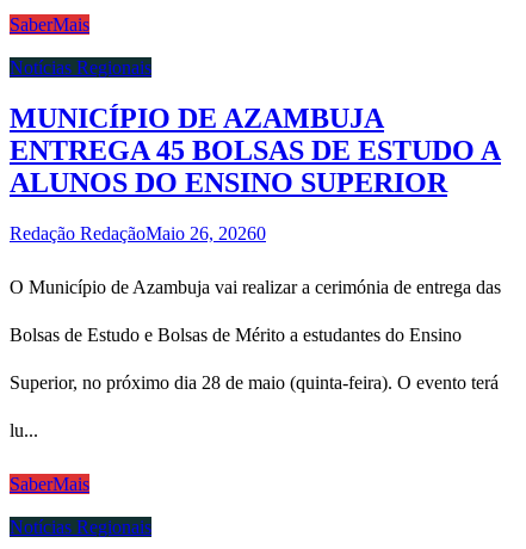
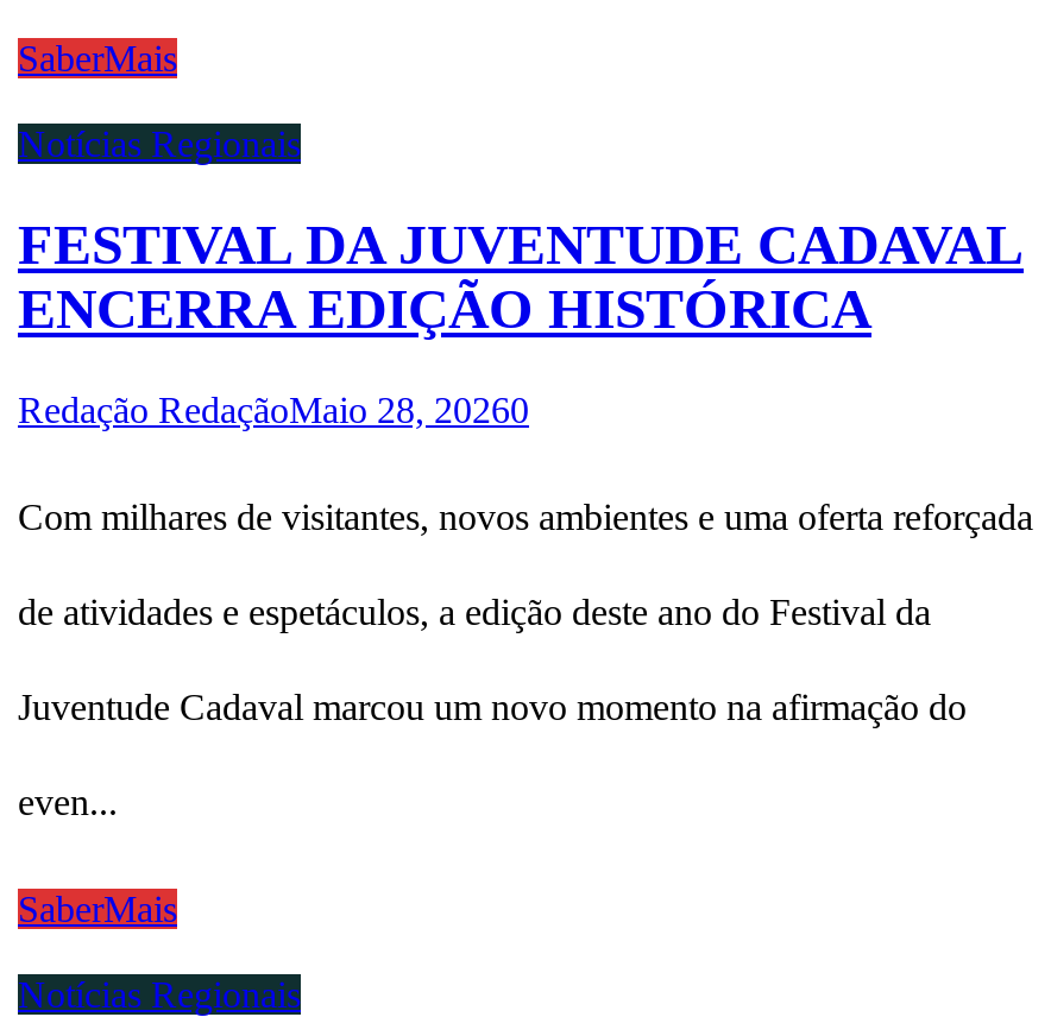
[10,102,501,198] MUNICÍPIO DE AZAMBUJA | ENTREGA 45 BOLSAS DE ESTUDO A | ALUNOS DO ENSINO SUPERIOR -> [18,214,1024,340] FESTIVAL DA JUVENTUDE CADAVAL | ENCERRA EDIÇÃO HISTÓRICA
[10,223,266,243] Redação RedaçãoMaio 26, 20260 -> [18,390,529,430] Redação RedaçãoMaio 28, 20260
[10,276,501,297] O Município de Azambuja vai realizar a cerimónia de entrega das -> [18,497,1033,537] Com milhares de visitantes, novos ambientes e uma oferta reforçada
[10,324,462,344] Bolsas de Estudo e Bolsas de Mérito a estudantes do Ensino -> [18,592,931,632] de atividades e espetáculos, a edição deste ano do Festival da
[10,372,499,392] Superior, no próximo dia 28 de maio (quinta-feira). O evento terá -> [18,687,967,727] Juventude Cadaval marcou um novo momento na afirmação do
[10,420,38,440] lu... -> [18,782,118,822] even...

